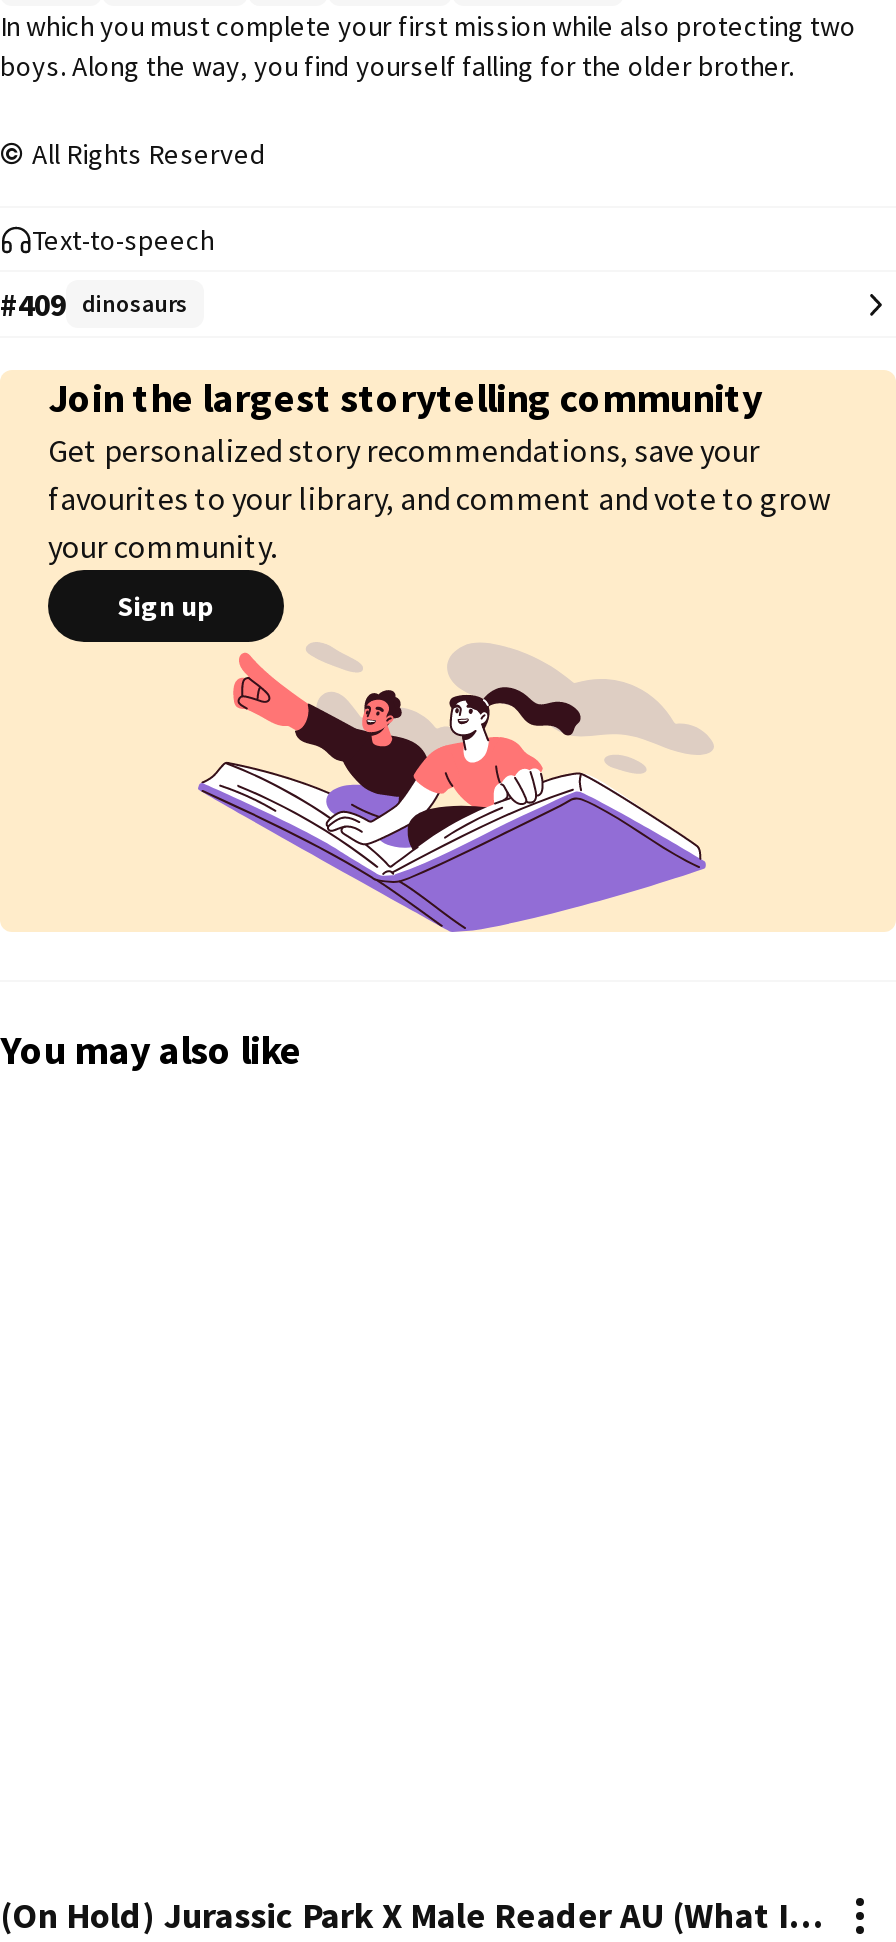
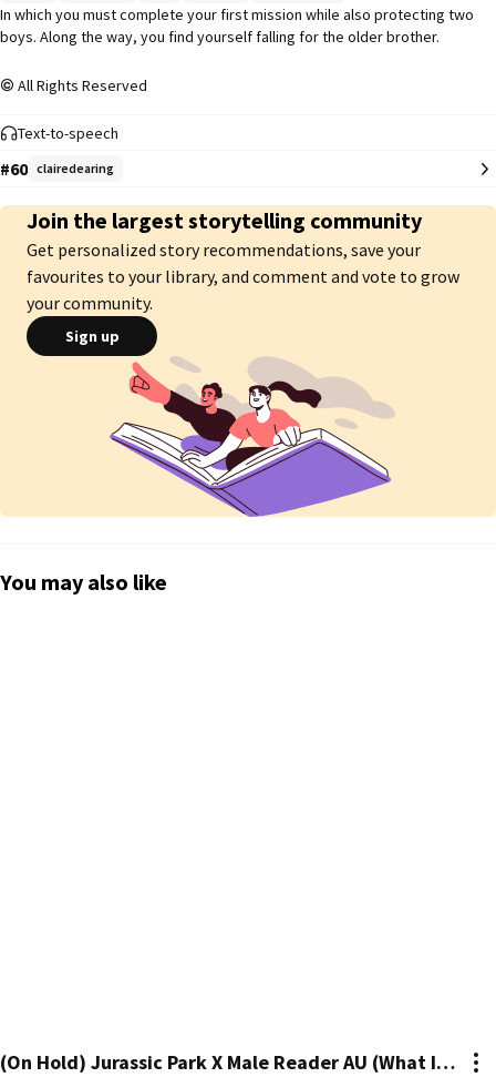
[0,284,188,324] #409 dinosaurs -> [0,158,114,180] #60 clairedearing

